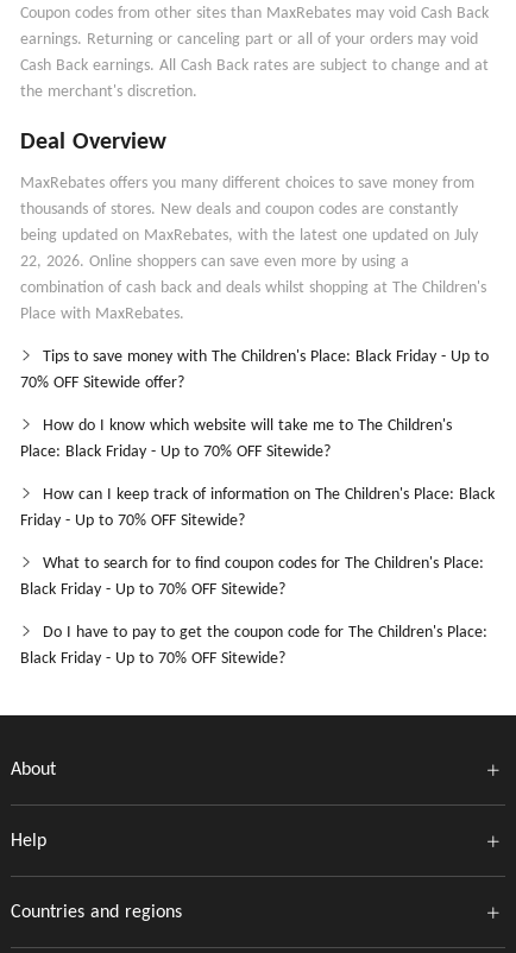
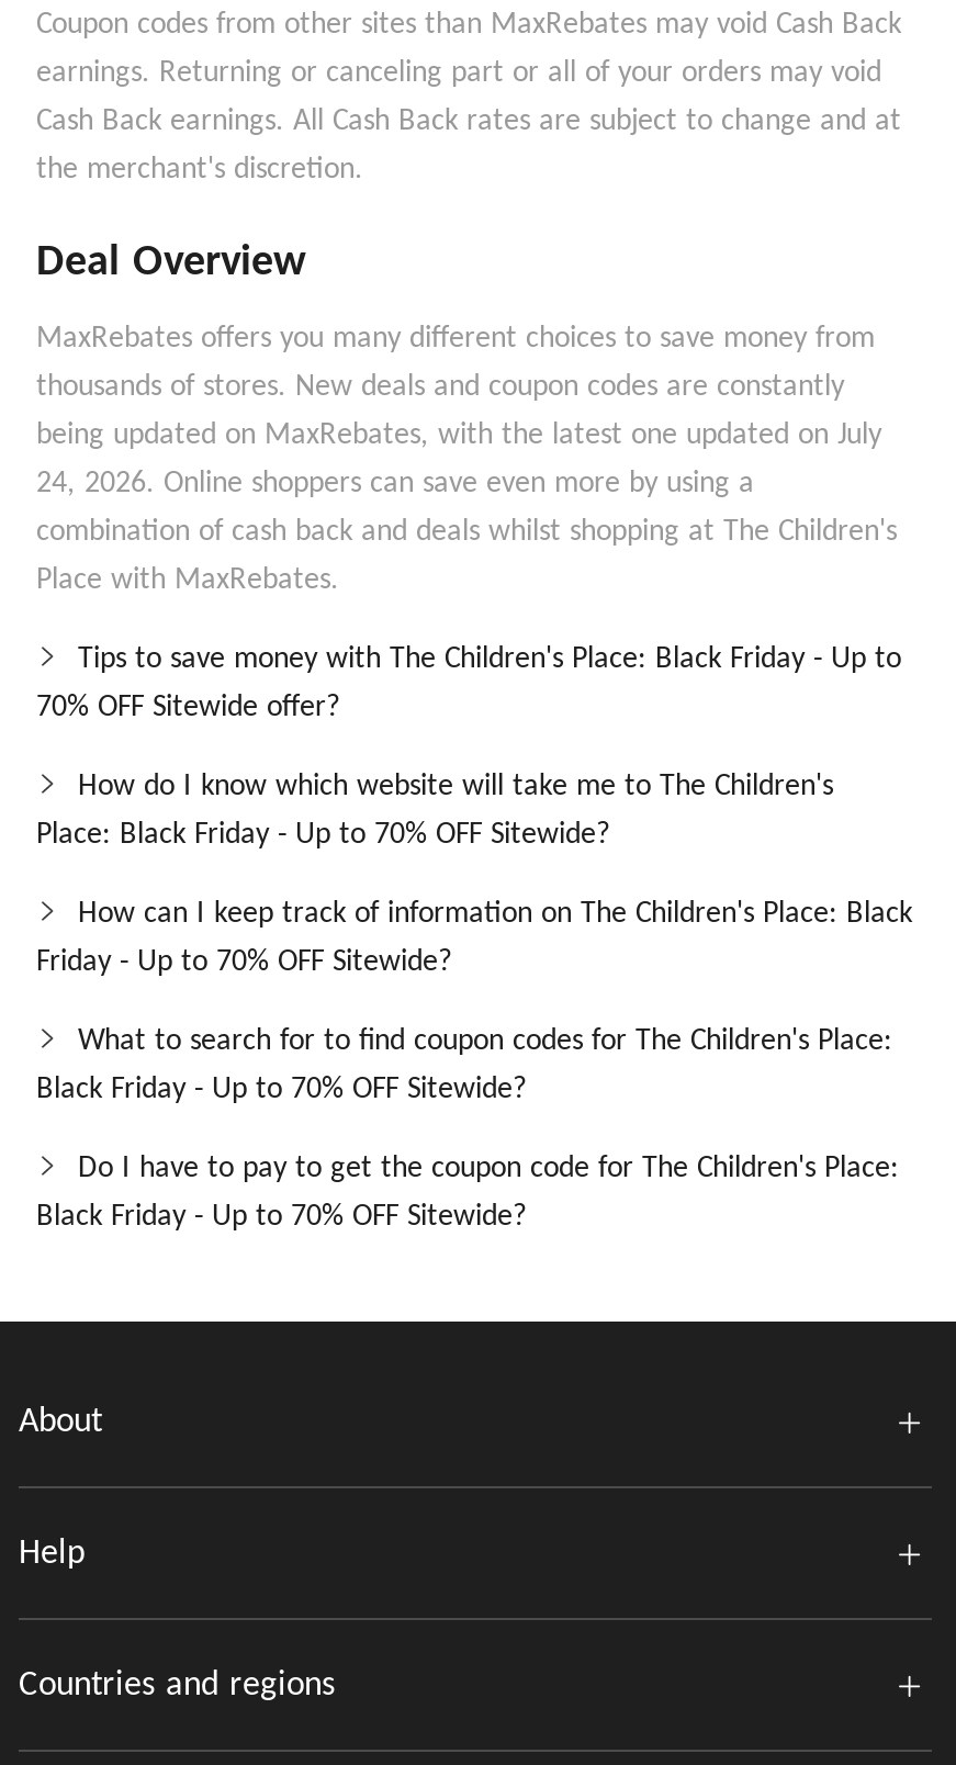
[20,253,409,271] 22, 2026. Online shoppers can save even more by using a -> [36,468,754,501] 24, 2026. Online shoppers can save even more by using a

